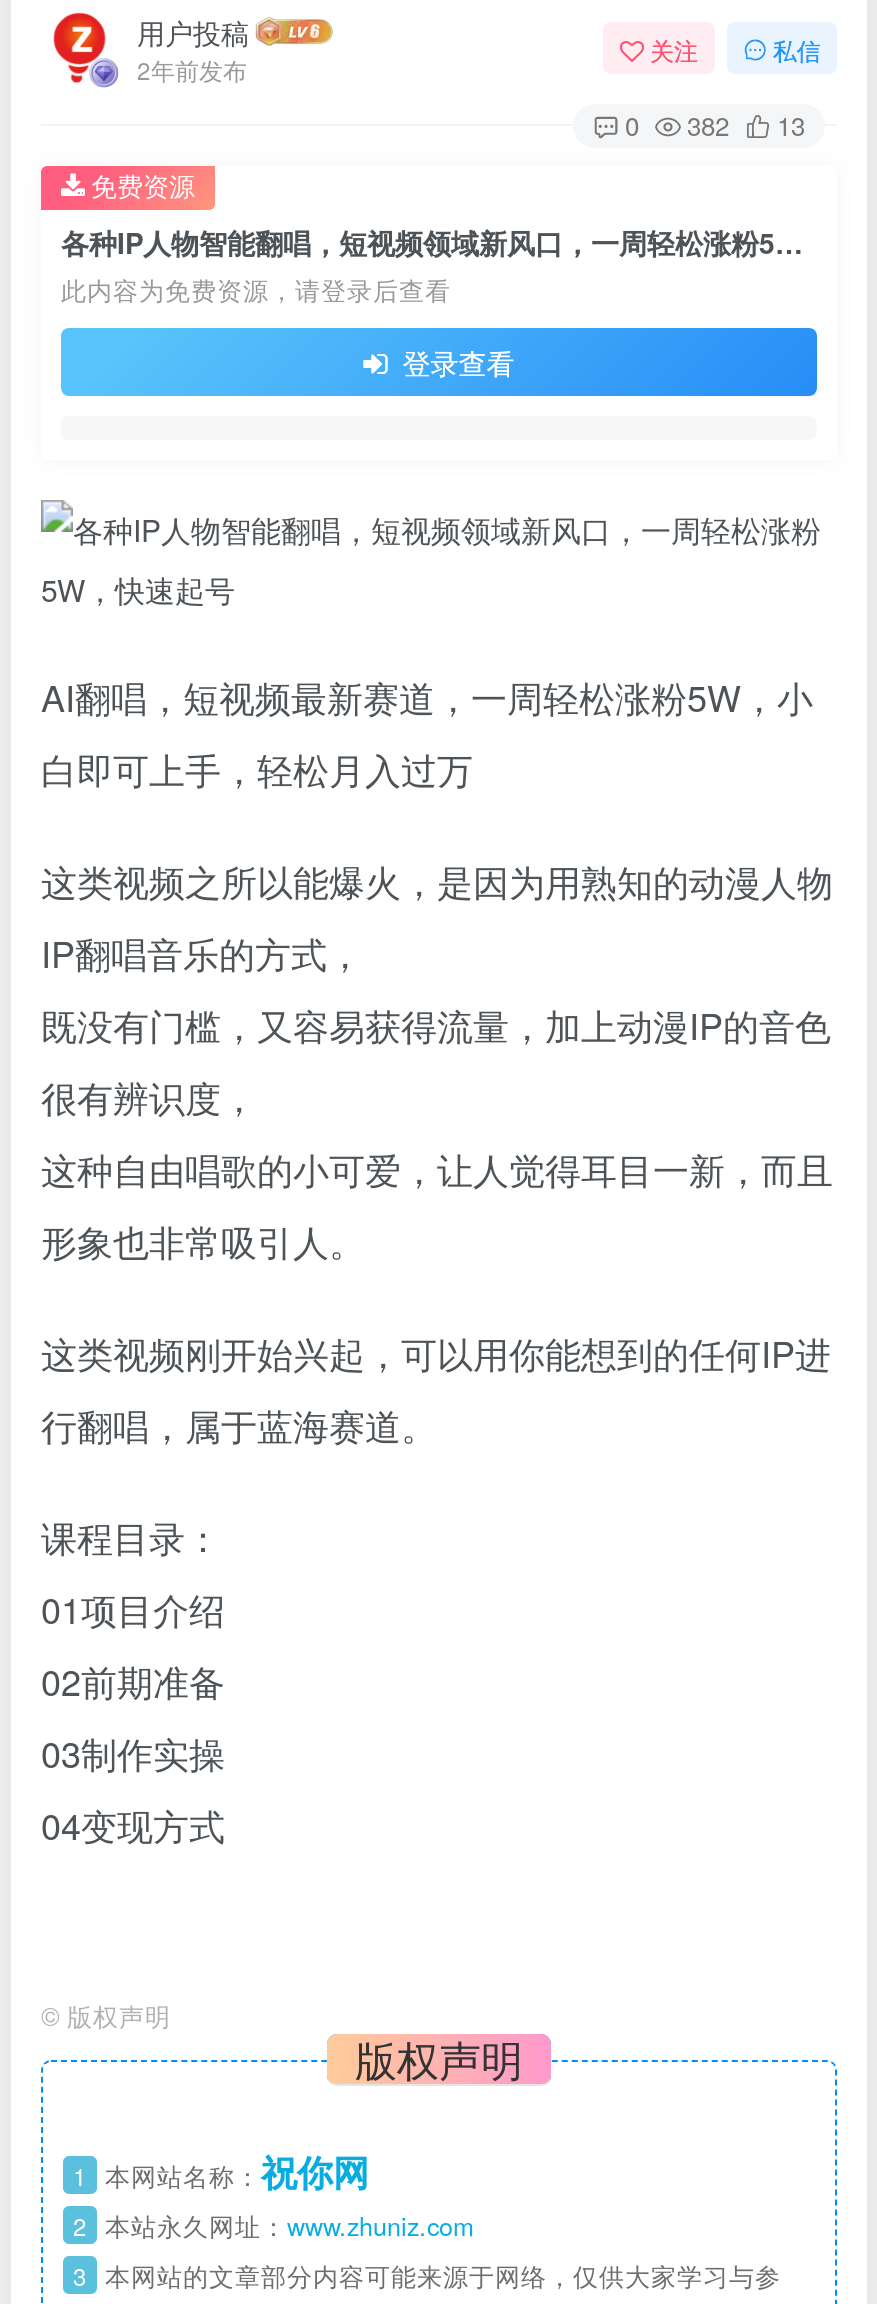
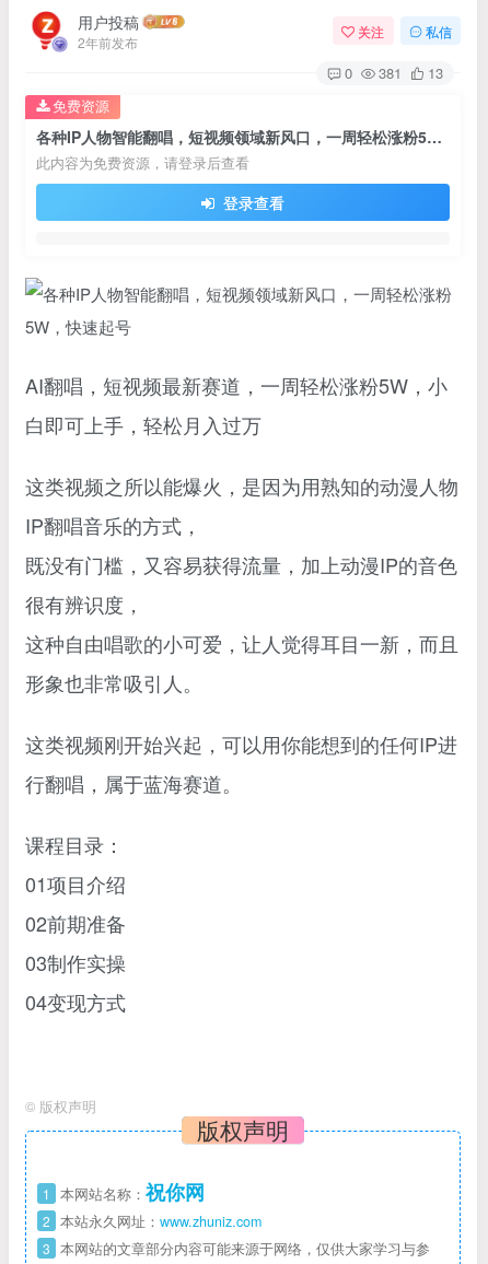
[625,106,805,144] 0 382 13 -> [345,62,443,83] 0 381 13

